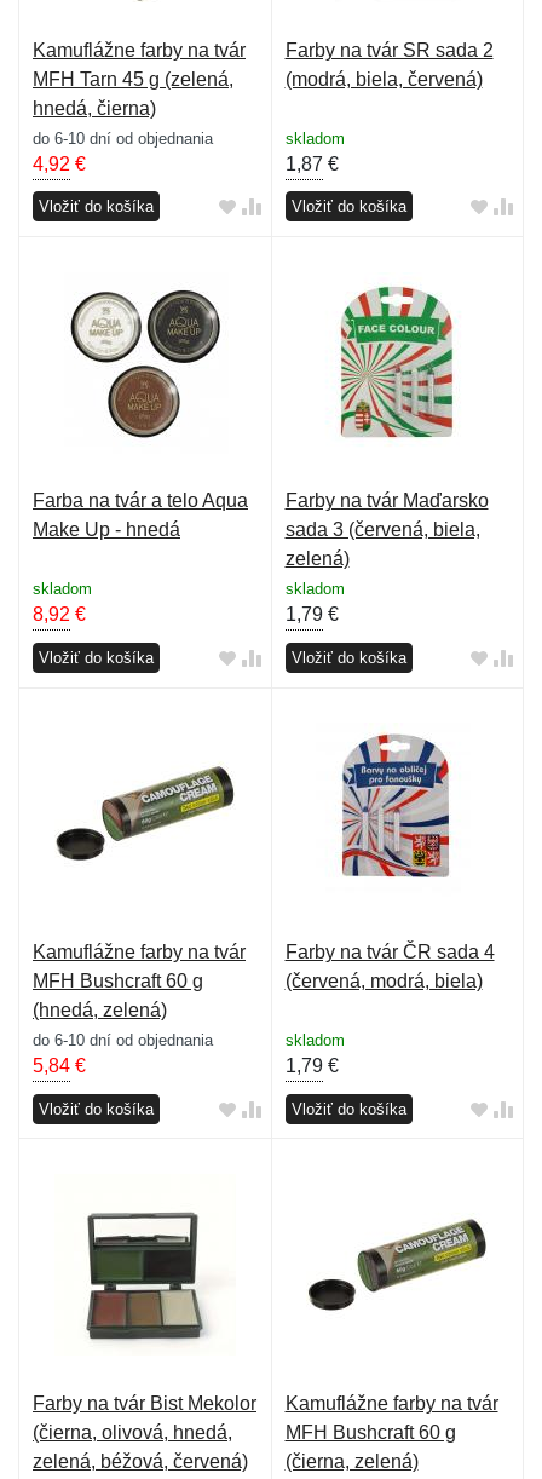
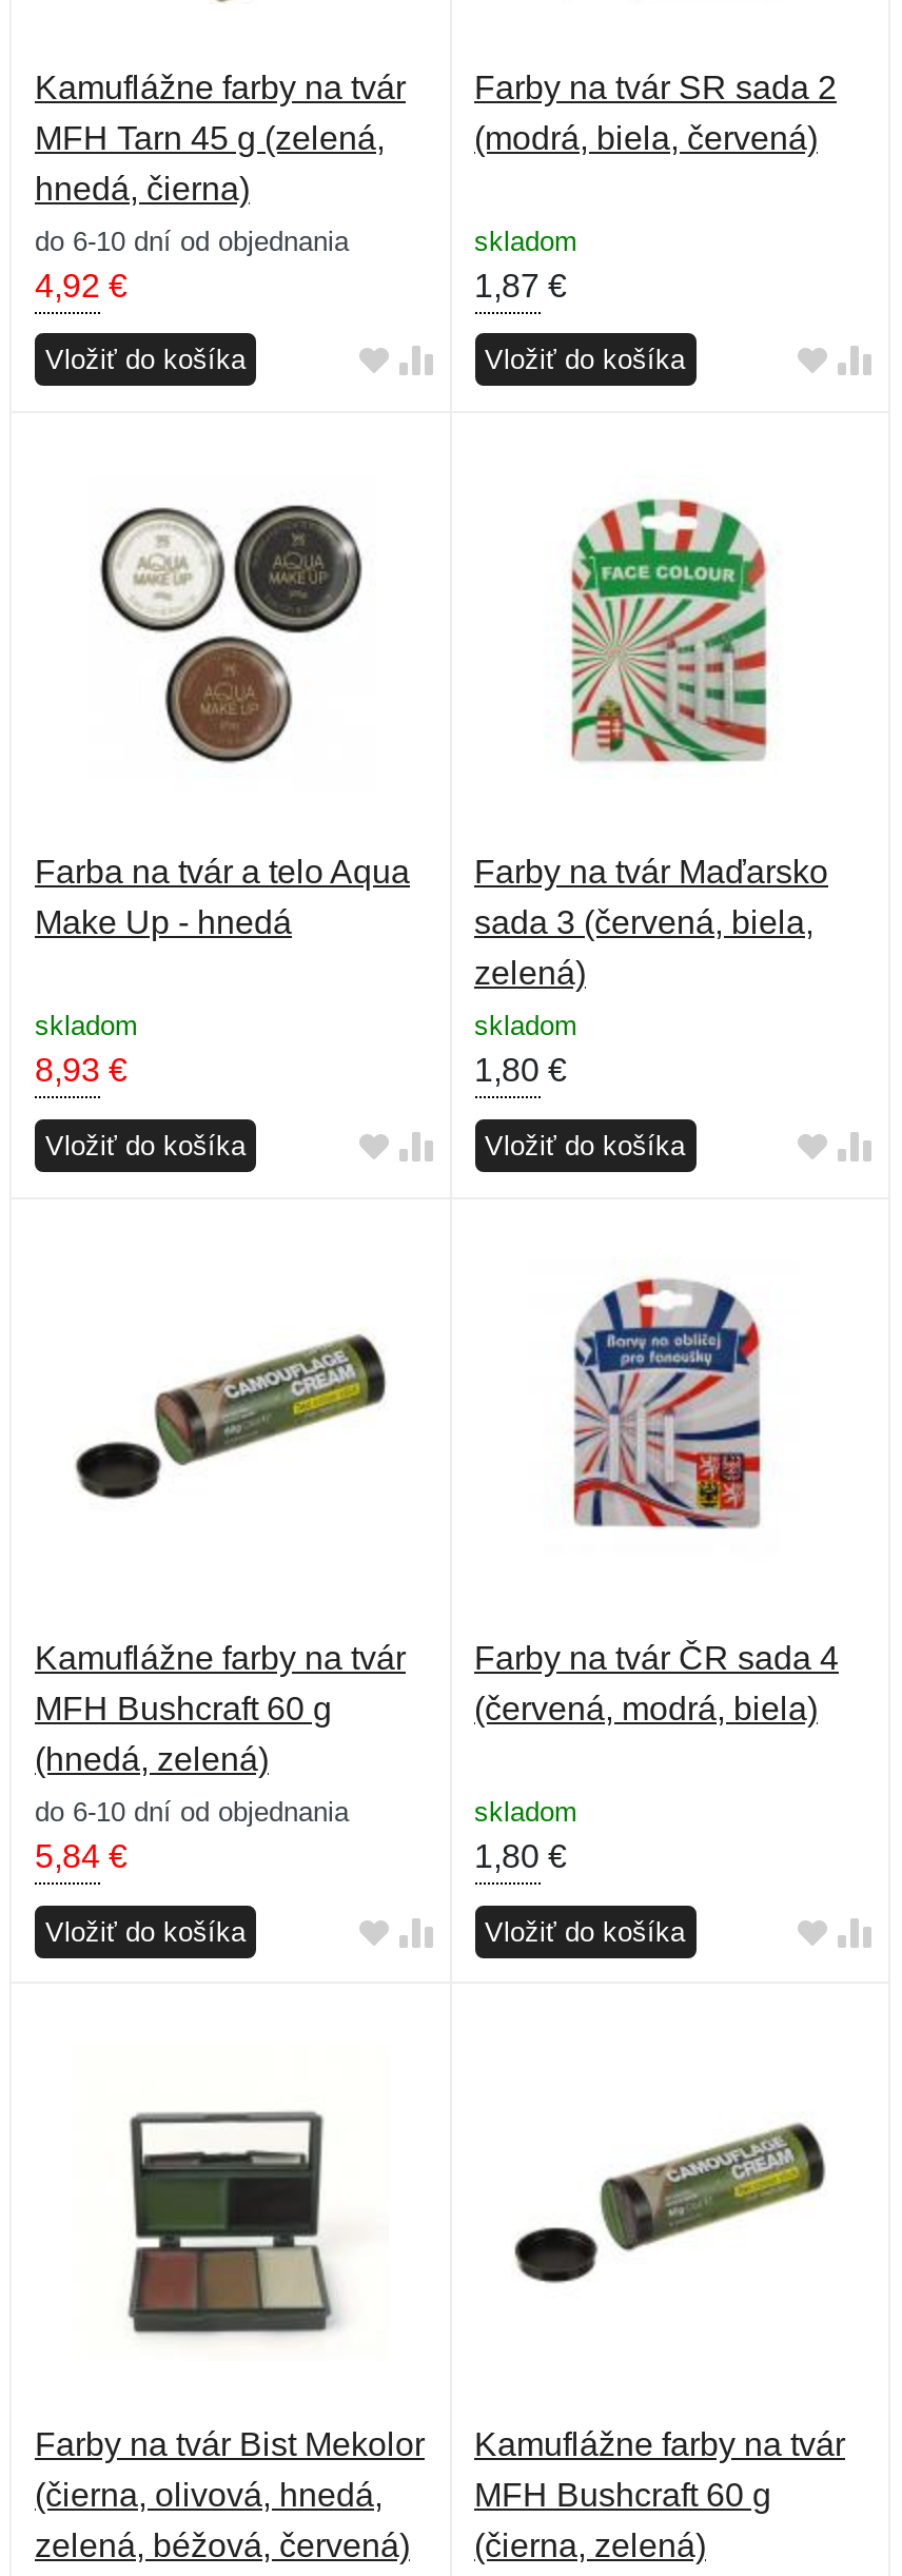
[33,604,86,625] 8,92 € -> [35,1053,128,1088] 8,93 €
[285,604,338,625] 1,79 € -> [474,1053,567,1088] 1,80 €
[285,1056,338,1076] 1,79 € -> [474,1838,567,1874] 1,80 €

